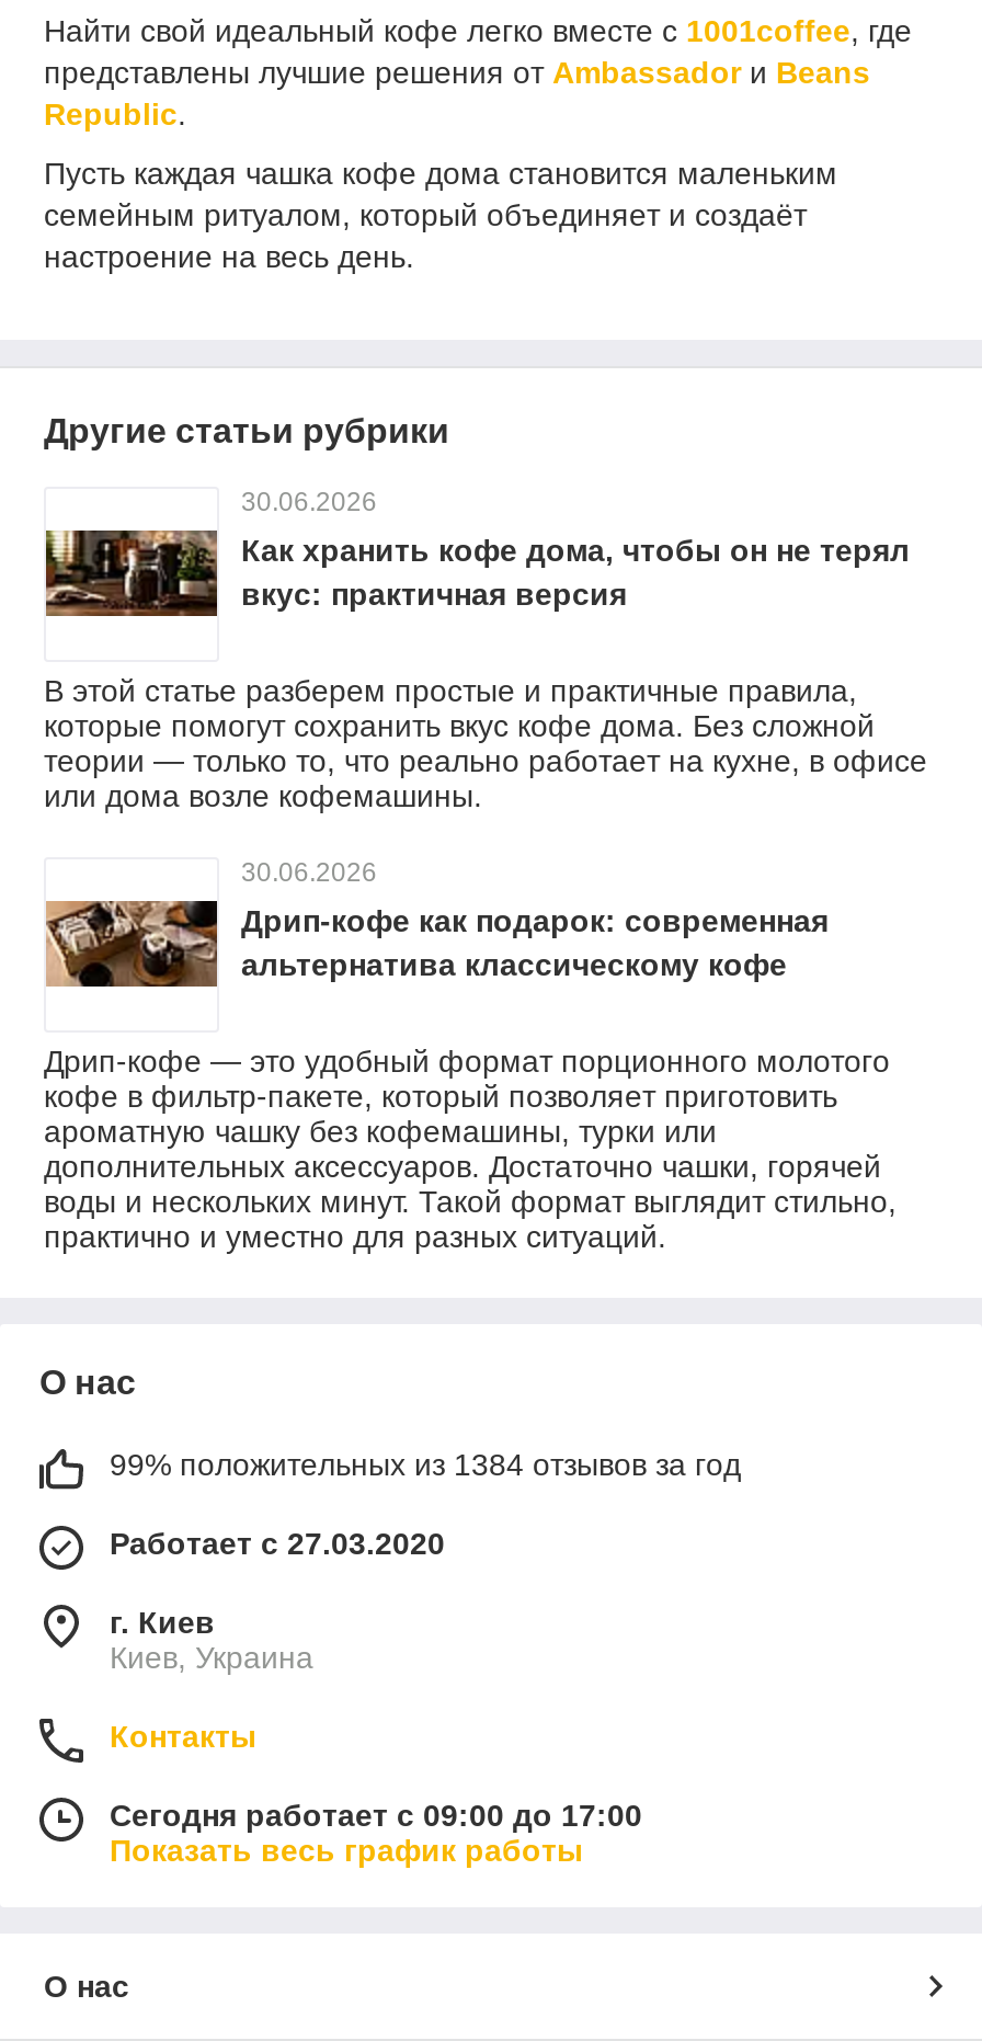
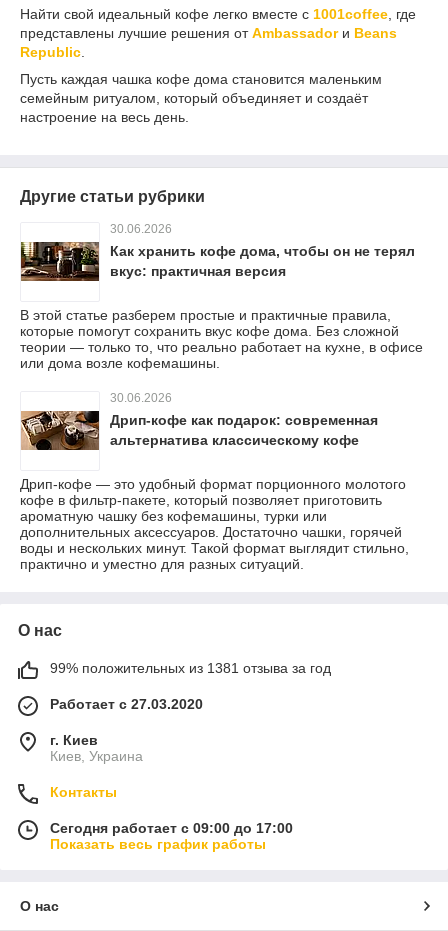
[110,1446,741,1481] 99% положительных из 1384 отзывов за год -> [50,659,331,675] 99% положительных из 1381 отзыва за год

